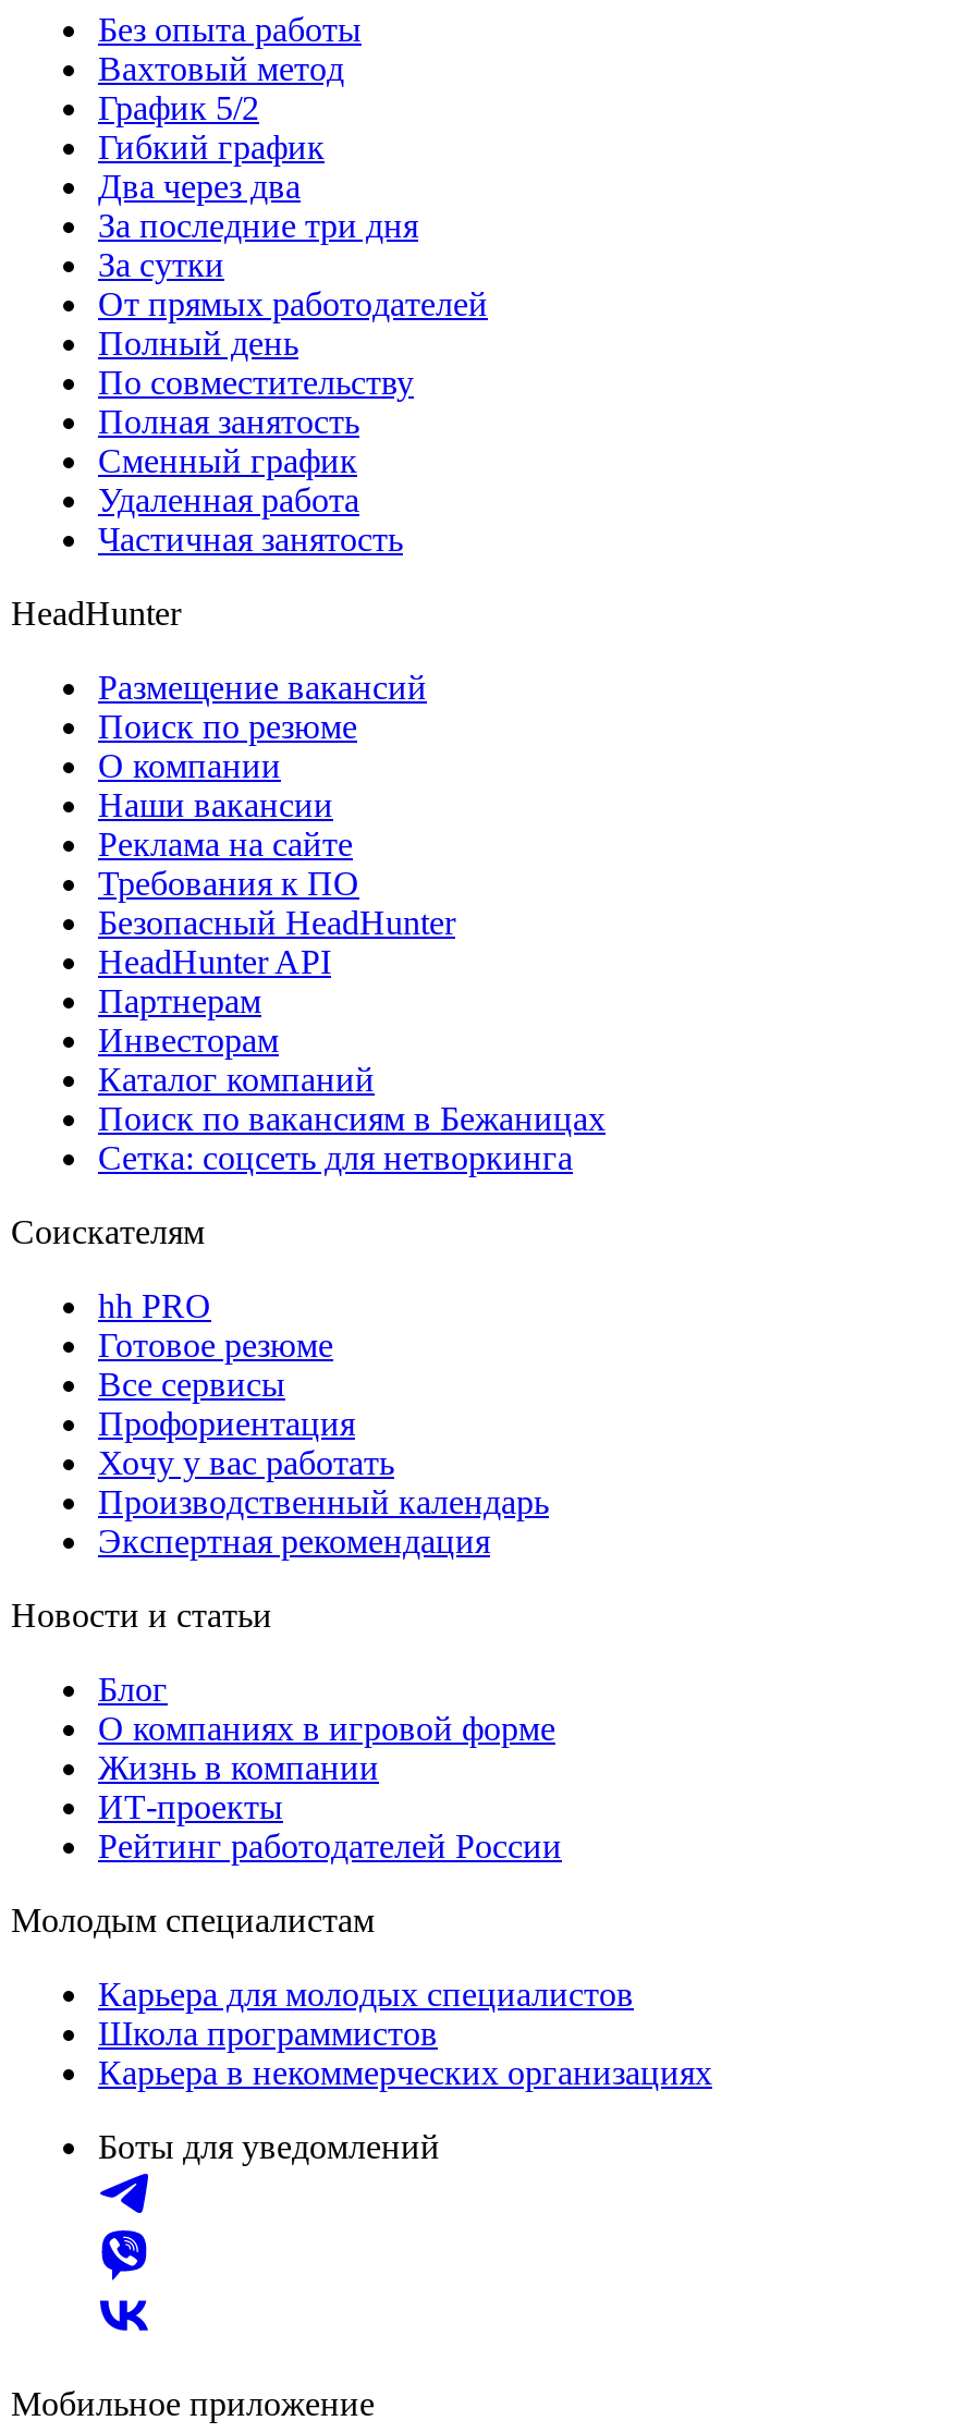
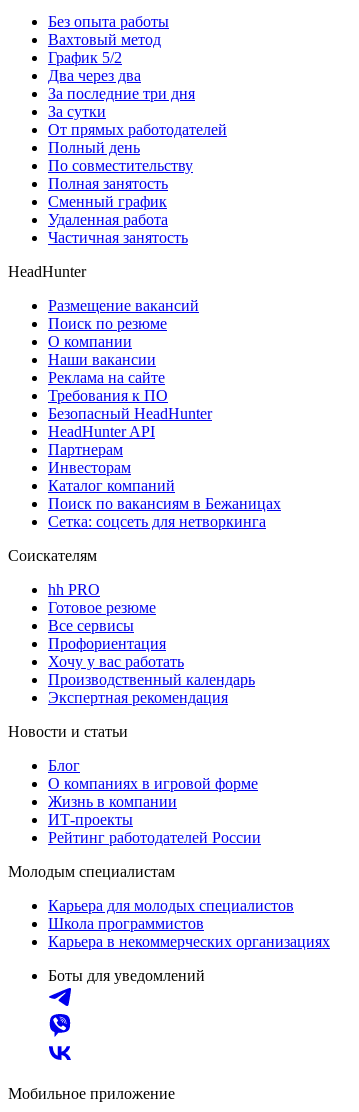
[98,128,325,165] Гибкий график -> none

